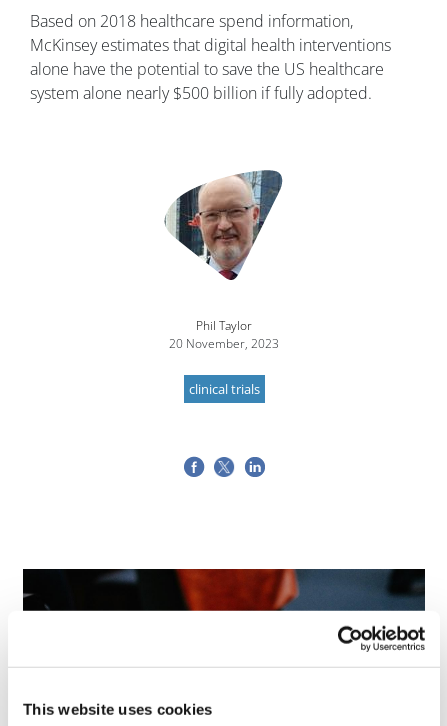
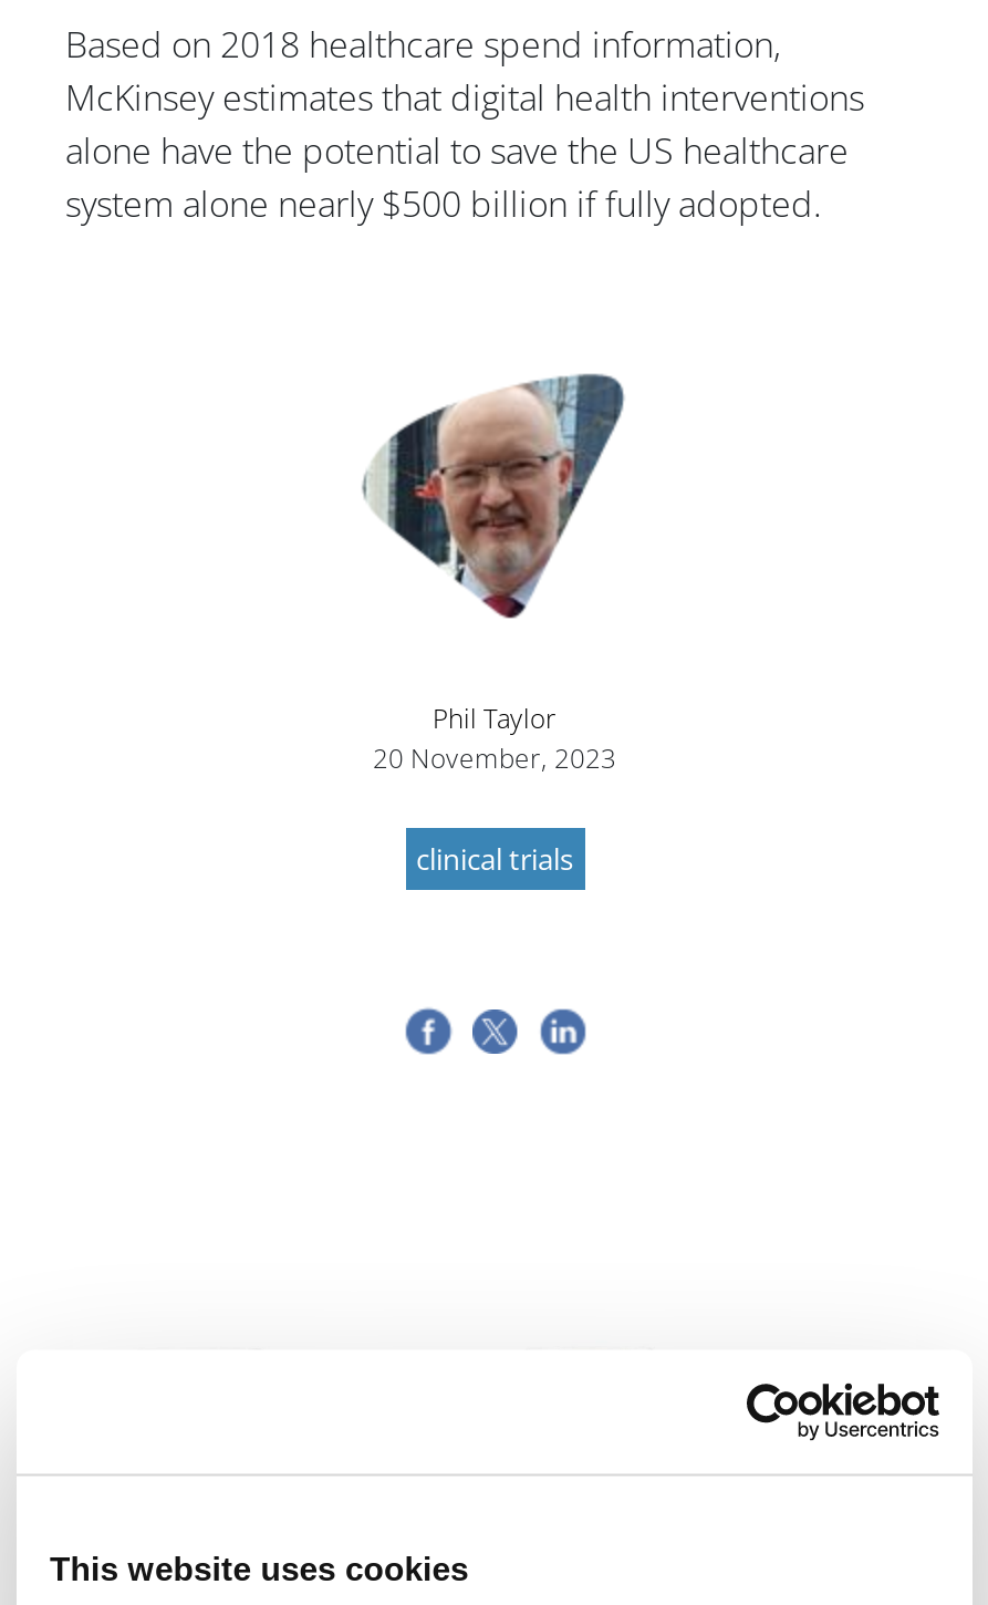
[22,568,426,612] [image] -> none

